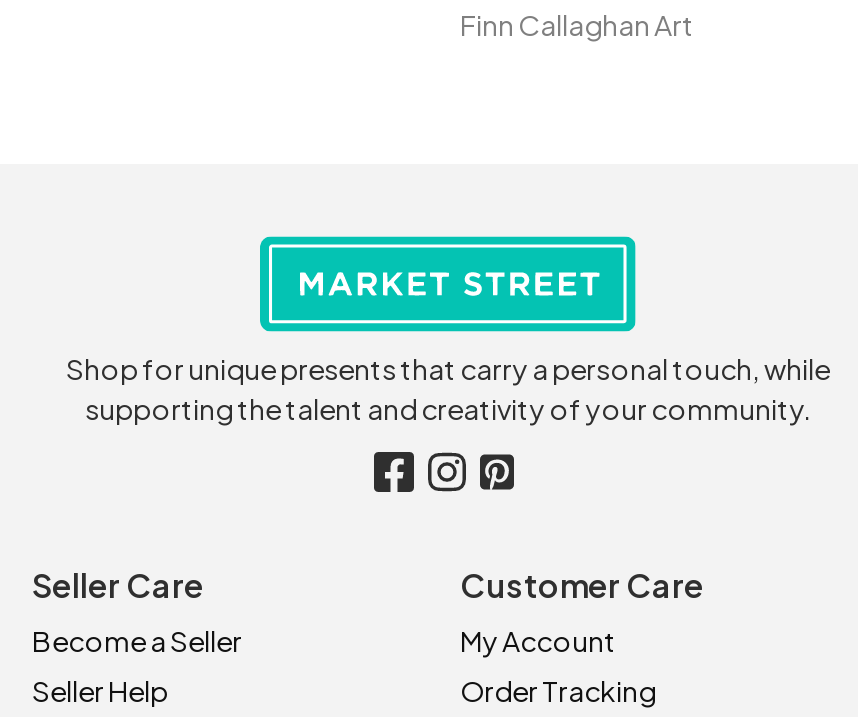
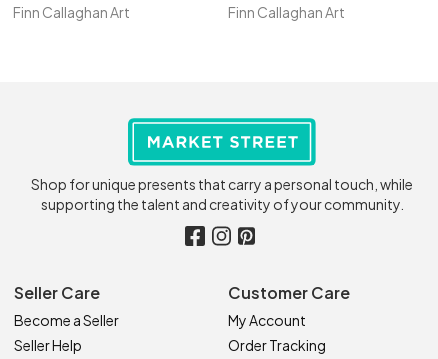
none -> [13,3,130,21] Finn Callaghan Art

